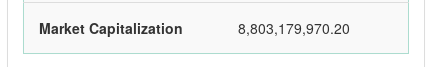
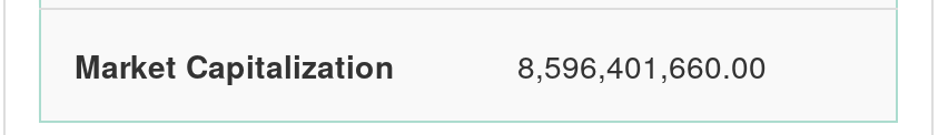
[238,18,350,38] 8,803,179,970.20 -> [517,44,767,88] 8,596,401,660.00

